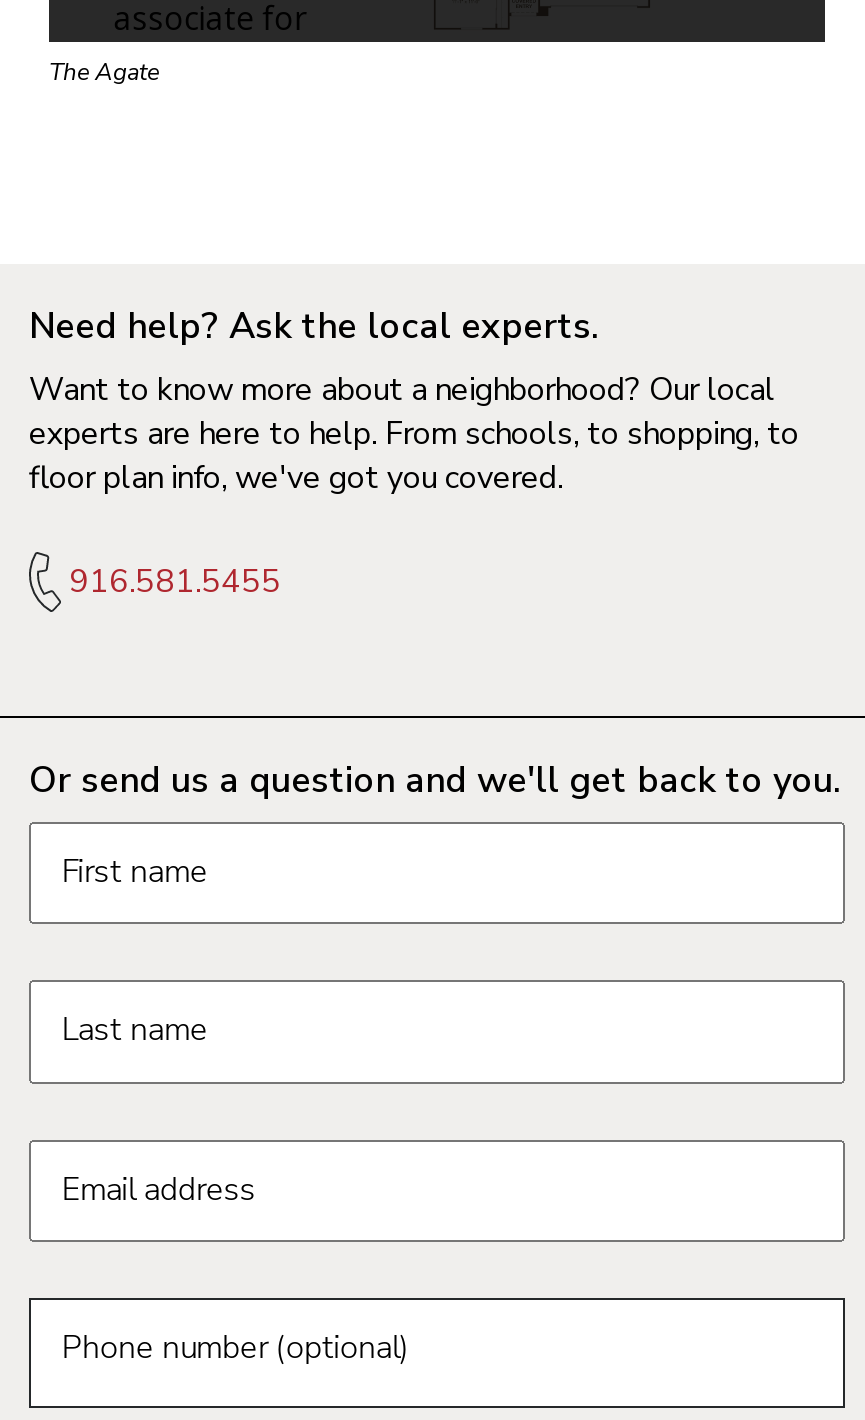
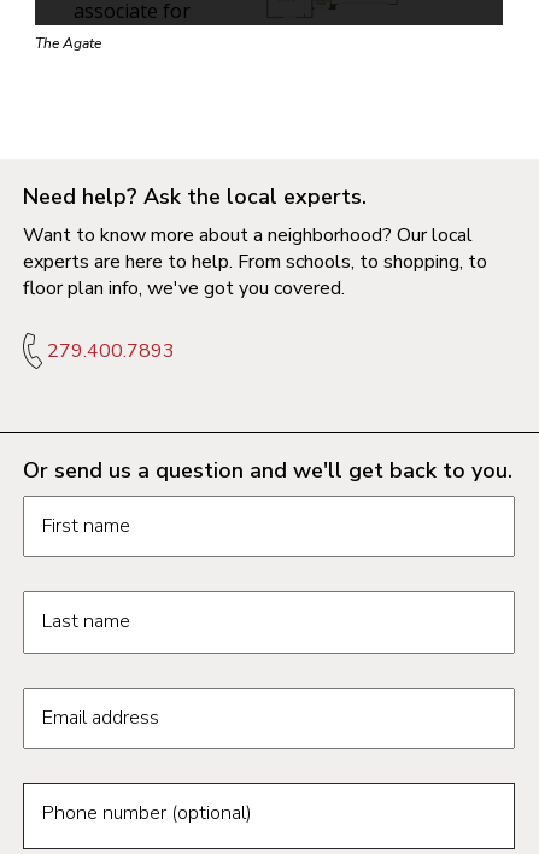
[69,559,281,603] 916.581.5455 -> [47,337,175,364] 279.400.7893

